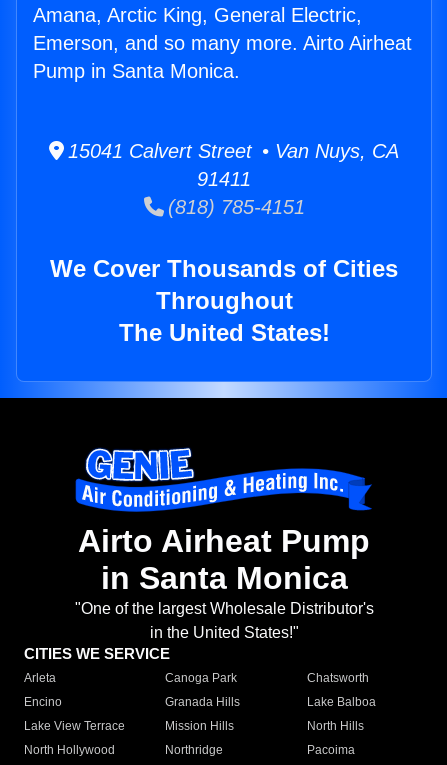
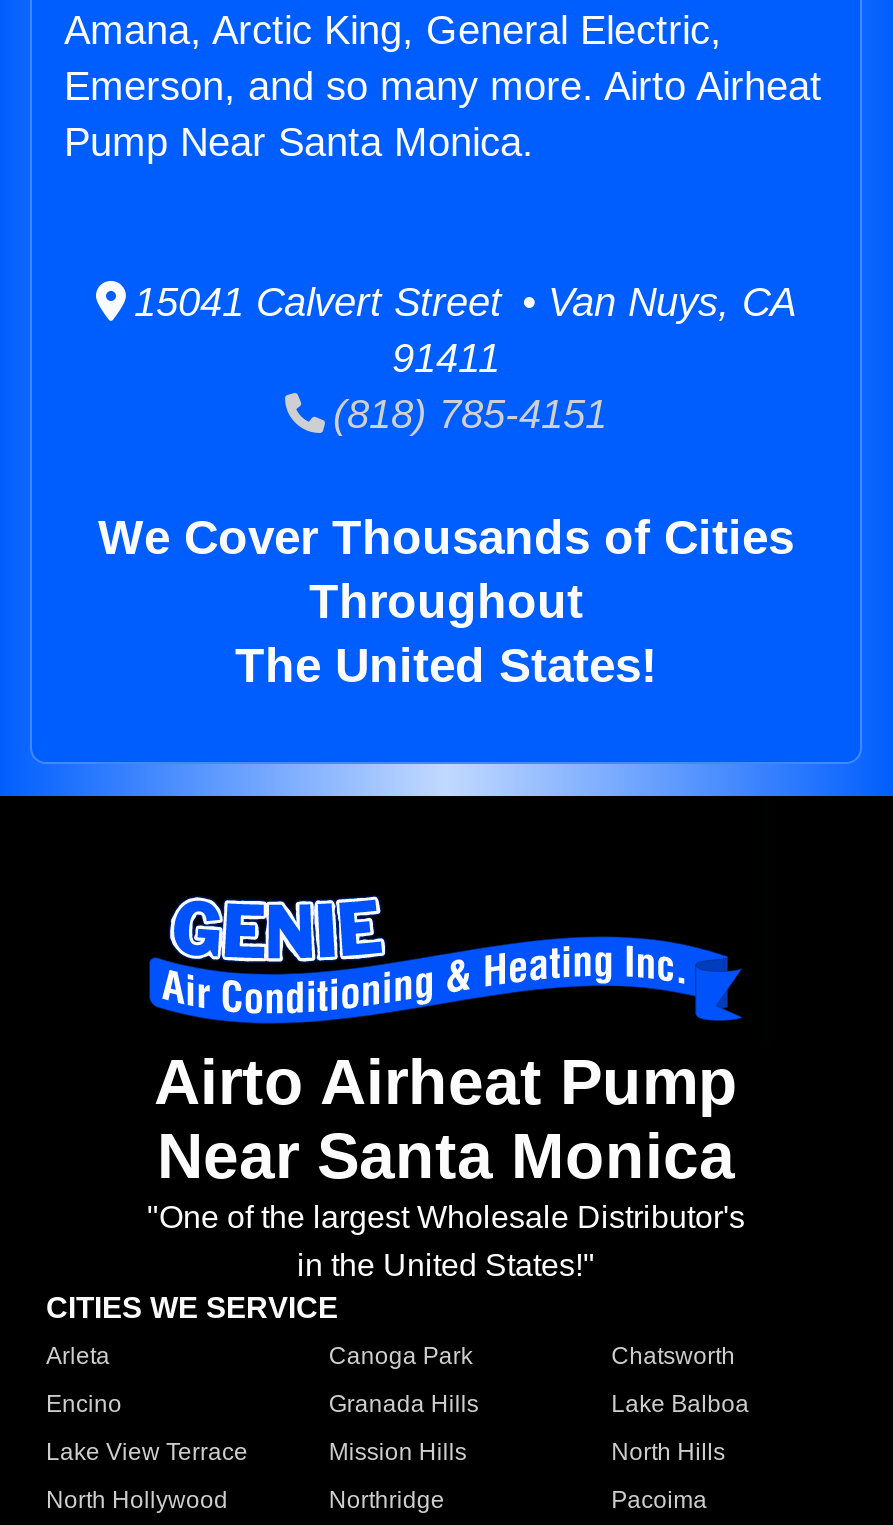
[33,60,240,82] Pump in Santa Monica. -> [64,120,534,164] Pump Near Santa Monica.
[100,560,347,596] in Santa Monica -> [157,1121,735,1193] Near Santa Monica

